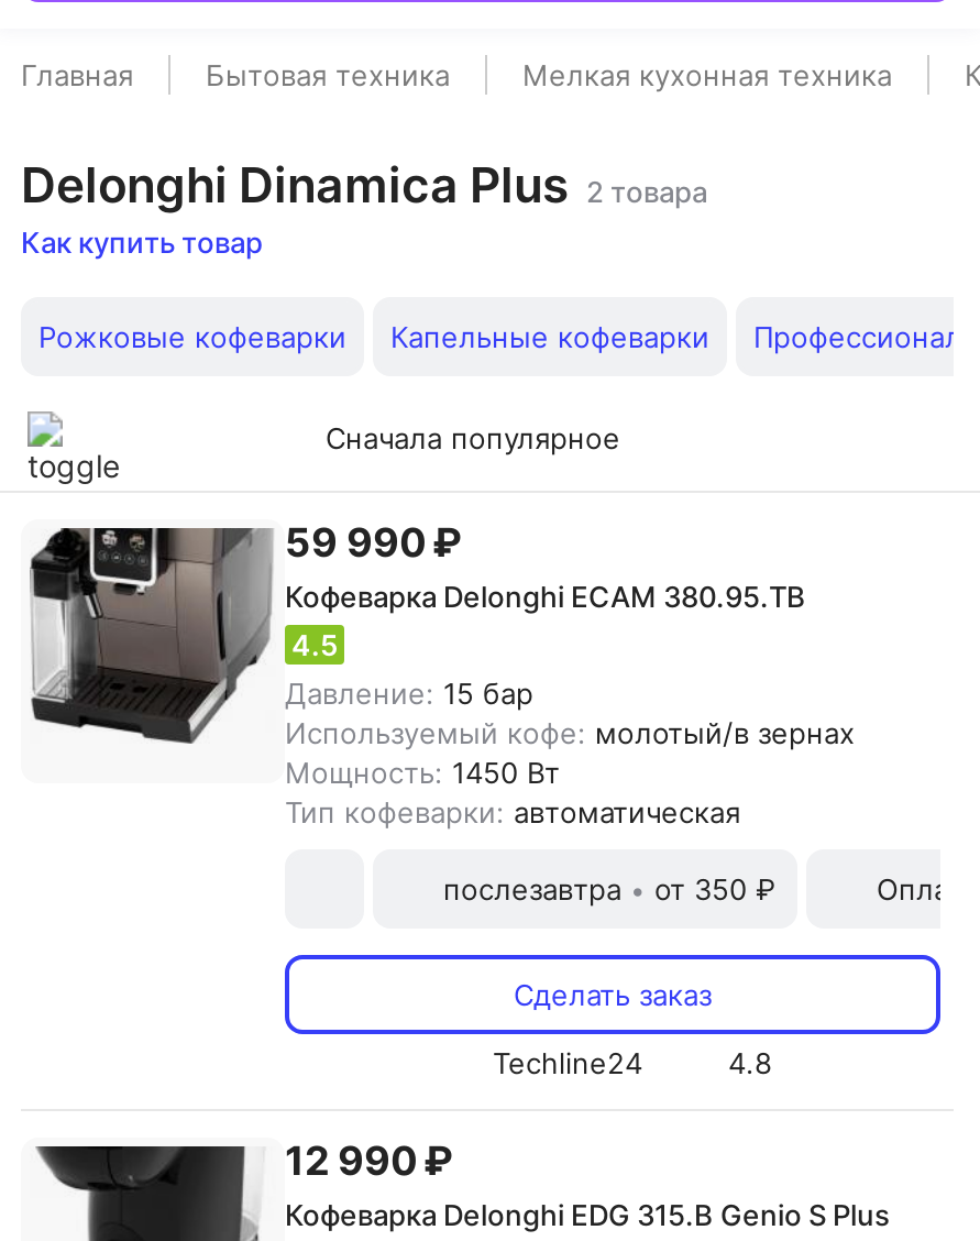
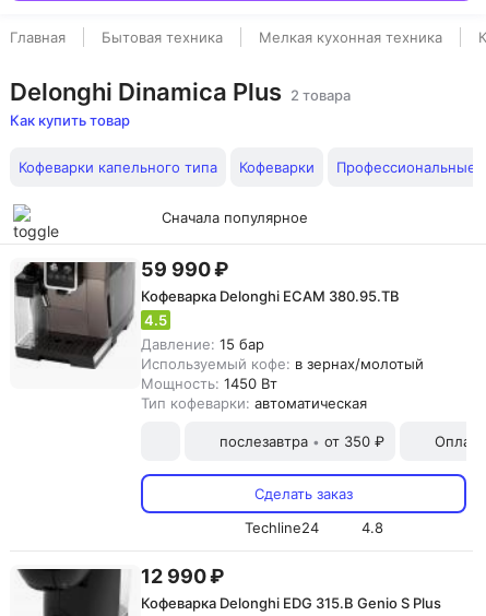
[38,319,709,354] Рожковые кофеварки | Капельные кофеварки -> [19,158,315,176] Кофеварки капельного типа | Кофеварки
[285,715,855,750] Используемый кофе: молотый/в зернах -> [141,355,424,372] Используемый кофе: в зернах/молотый

